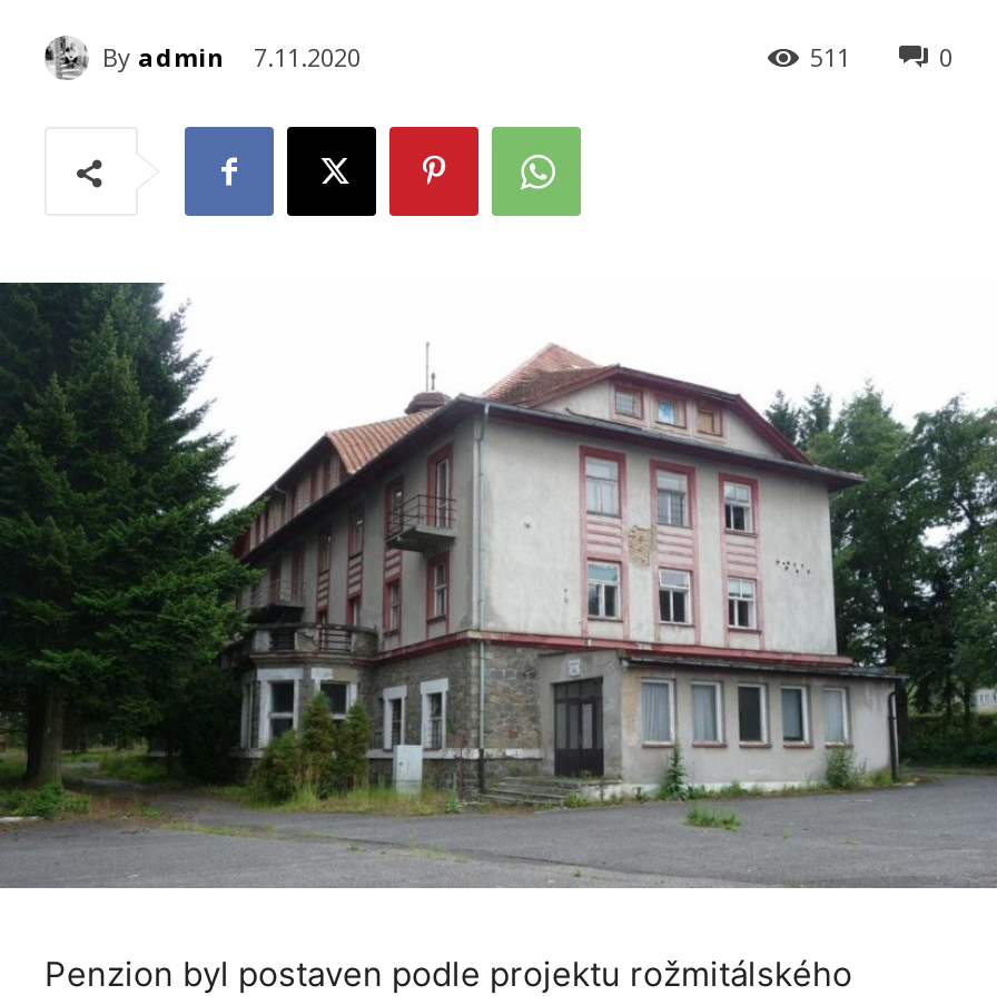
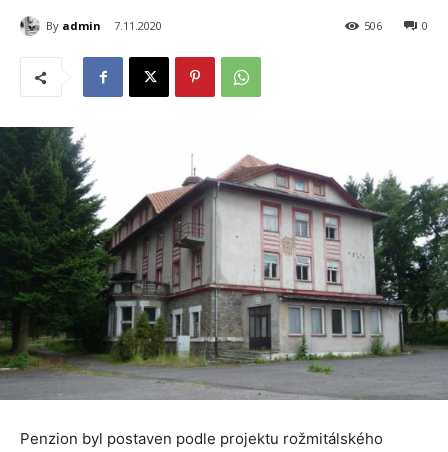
[810,40,850,74] 511 -> [364,18,382,33] 506

